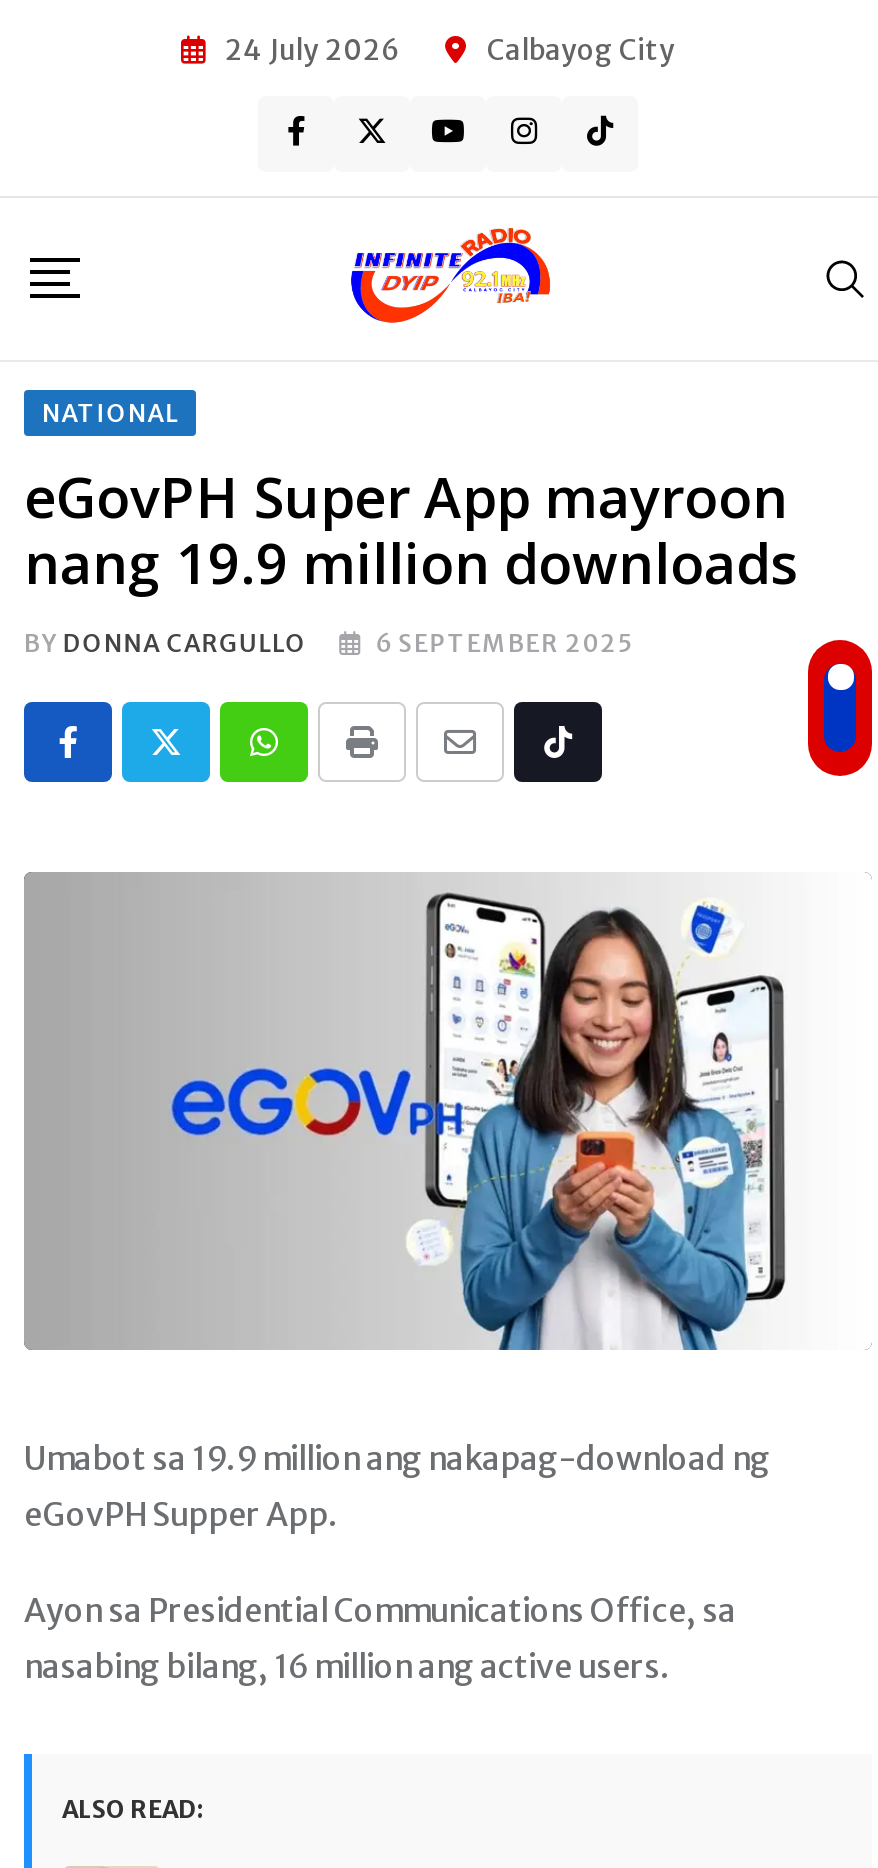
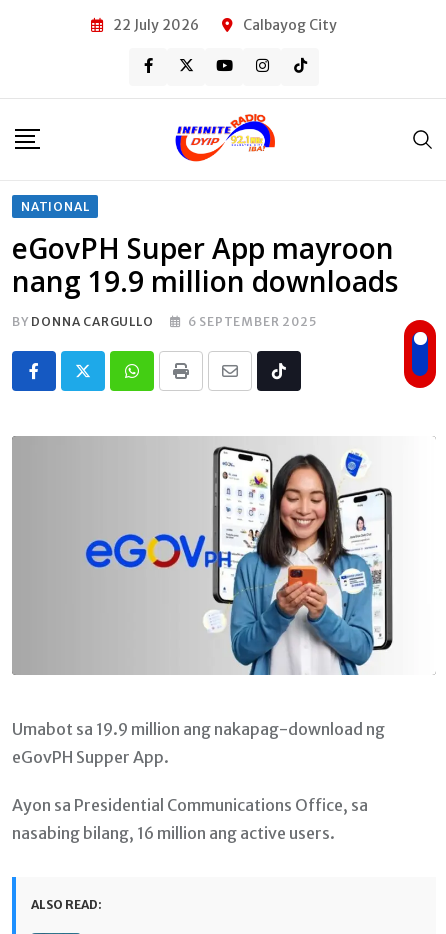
[225,31,399,67] 24 July 2026 -> [113,15,199,33] 22 July 2026

